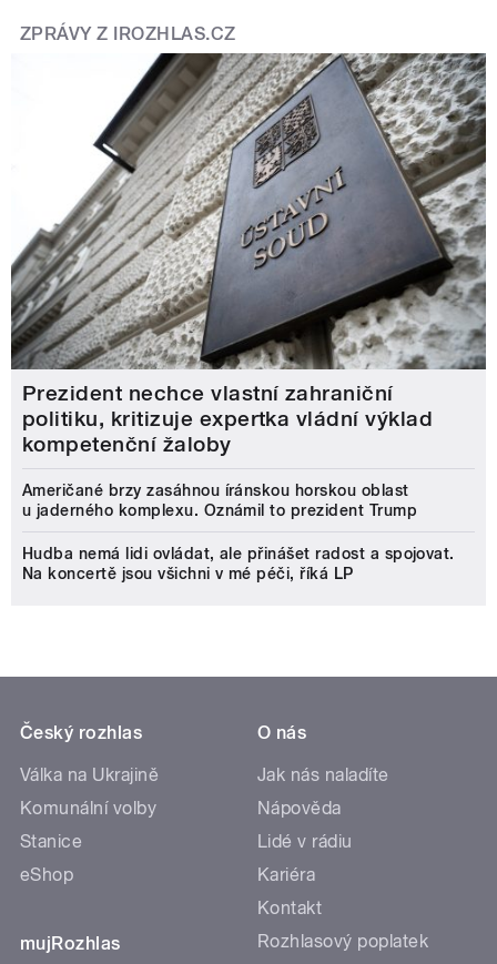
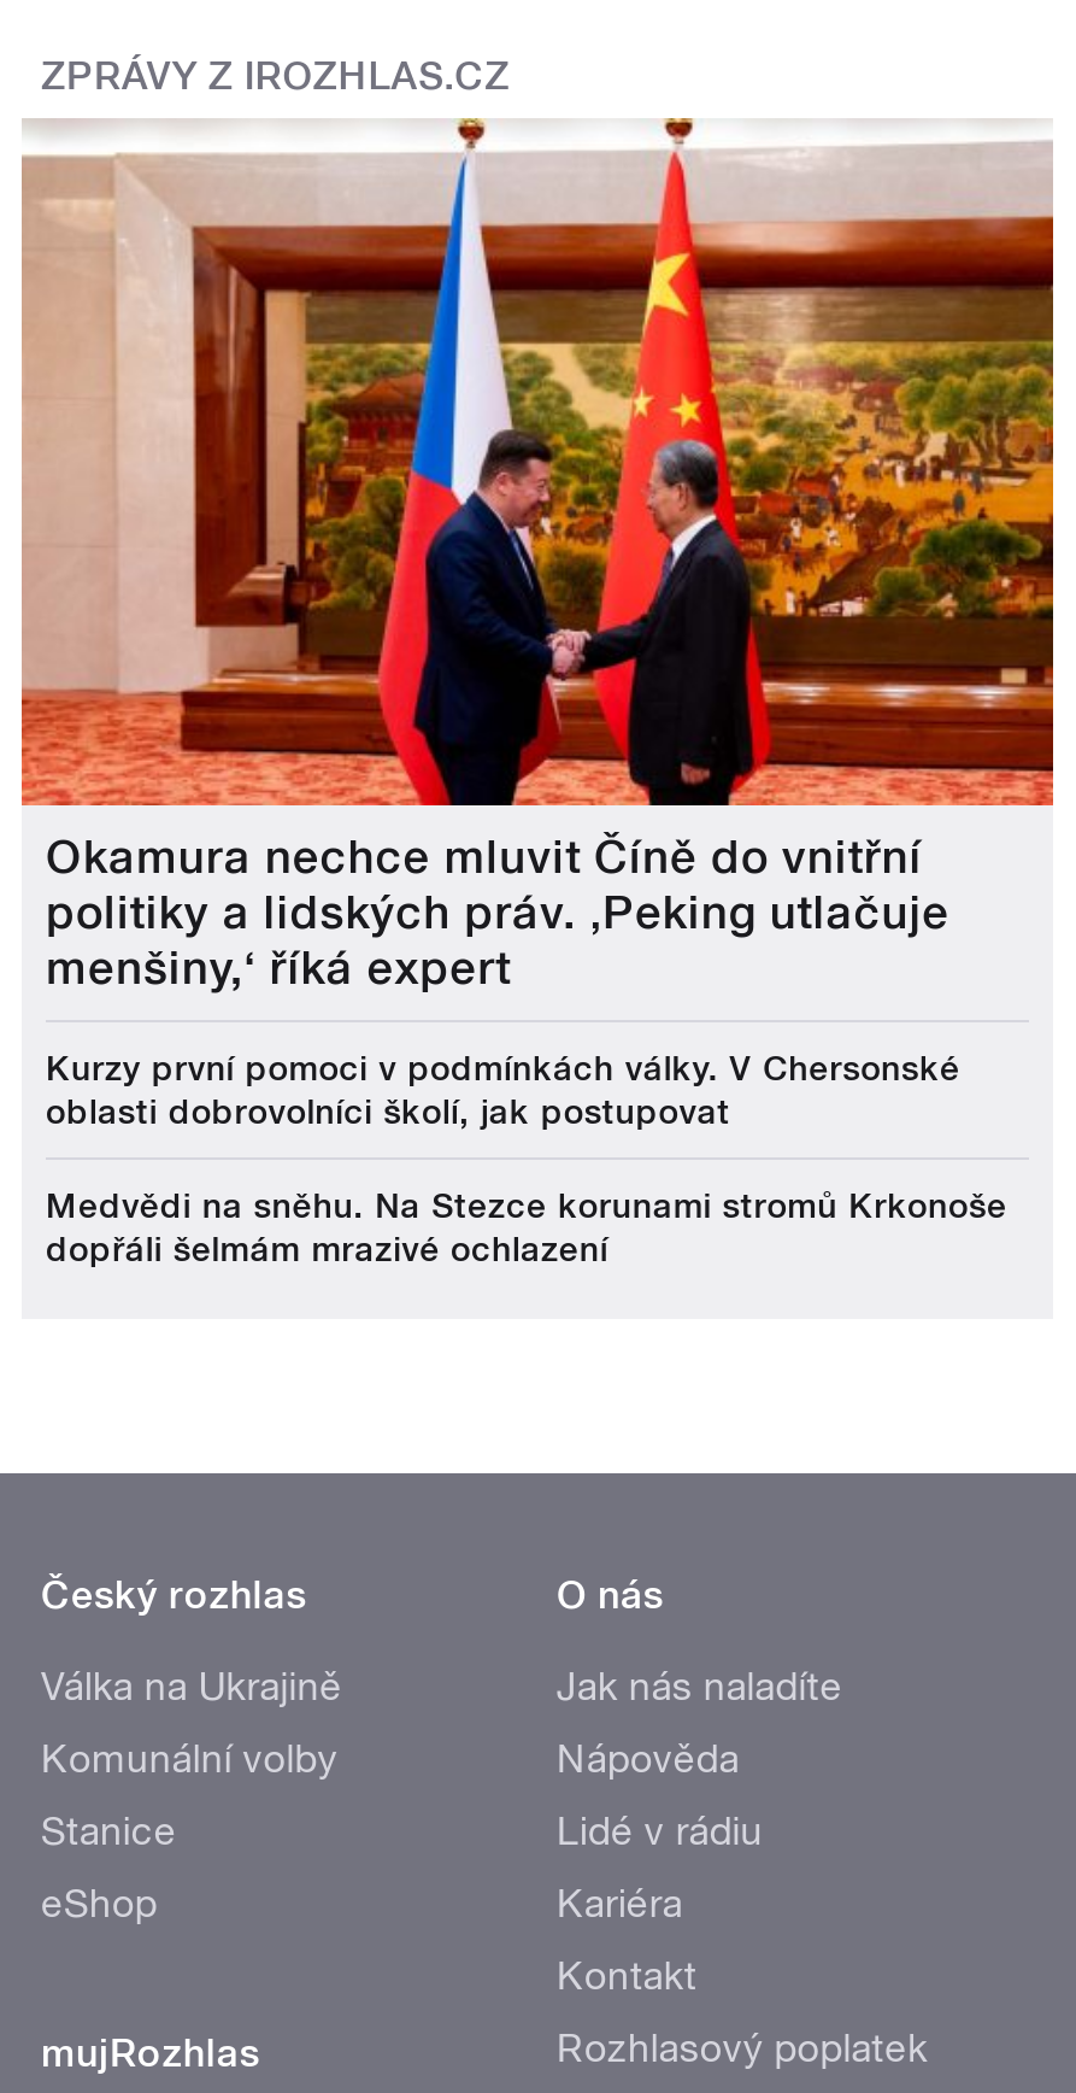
[10,52,487,457] [image] | Prezident nechce vlastní zahraniční | politiku, kritizuje expertka vládní výklad | kompetenční žaloby -> [19,116,1056,996] [image] | Okamura nechce mluvit Číně do vnitřní | politiky a lidských práv. ‚Peking utlačuje | menšiny,‘ říká expert
[22,481,417,519] Američané brzy zasáhnou íránskou horskou oblast | u jaderného komplexu. Oznámil to prezident Trump -> [46,1049,960,1131] Kurzy první pomoci v podmínkách války. V Chersonské | oblasti dobrovolníci školí, jak postupovat
[22,545,455,582] Hudba nemá lidi ovládat, ale přinášet radost a spojovat. | Na koncertě jsou všichni v mé péči, říká LP -> [46,1186,1007,1268] Medvědi na sněhu. Na Stezce korunami stromů Krkonoše | dopřáli šelmám mrazivé ochlazení

